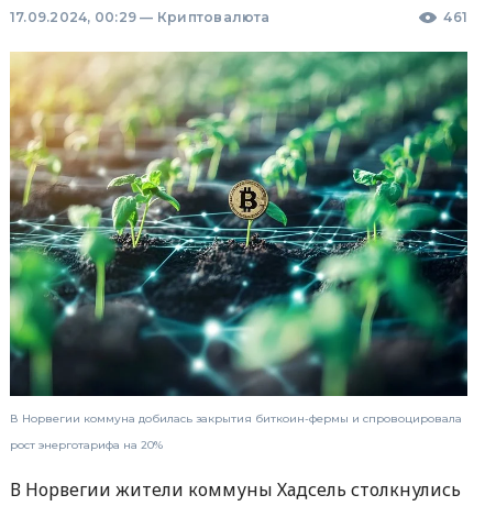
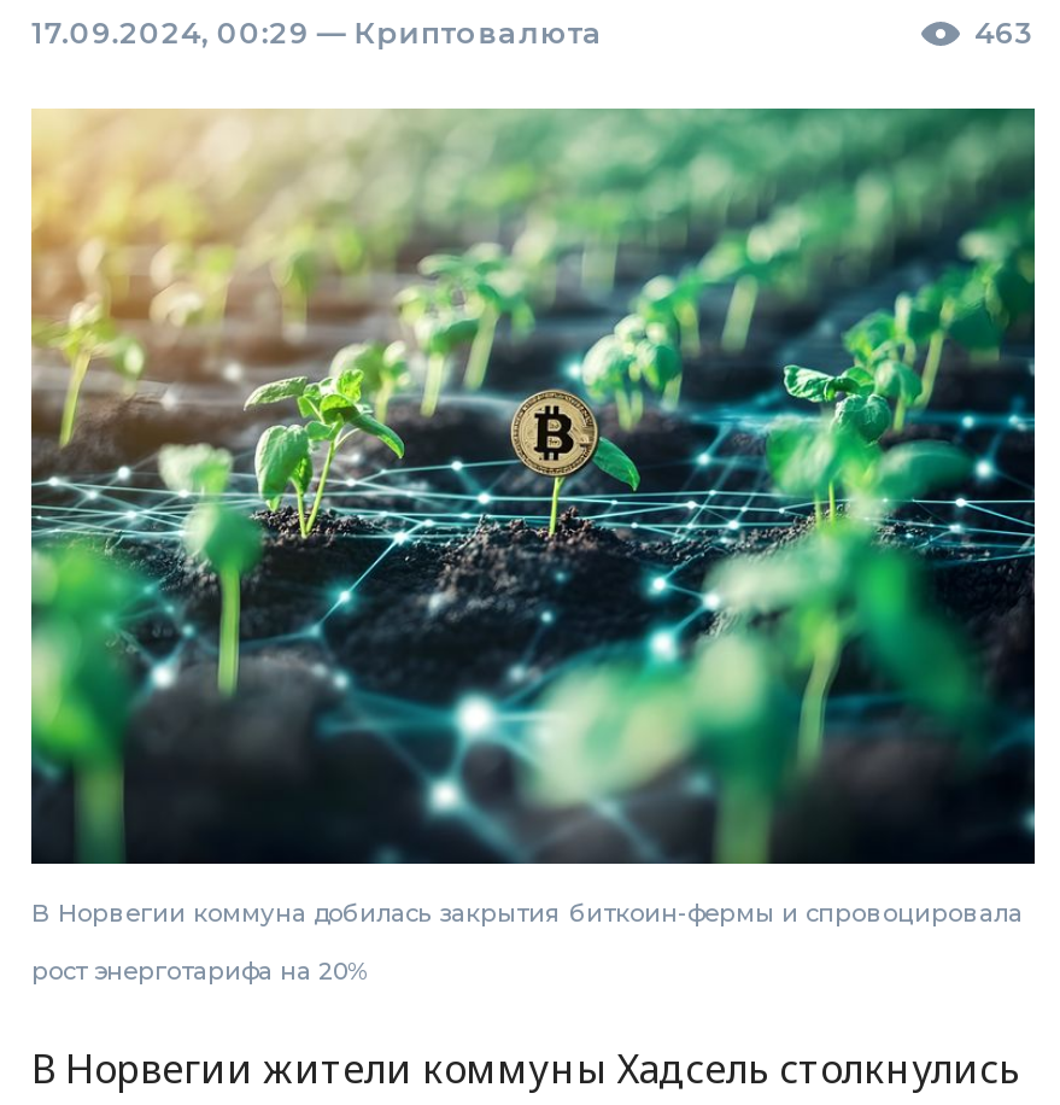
[444,9,467,25] 461 -> [975,14,1035,51] 463

